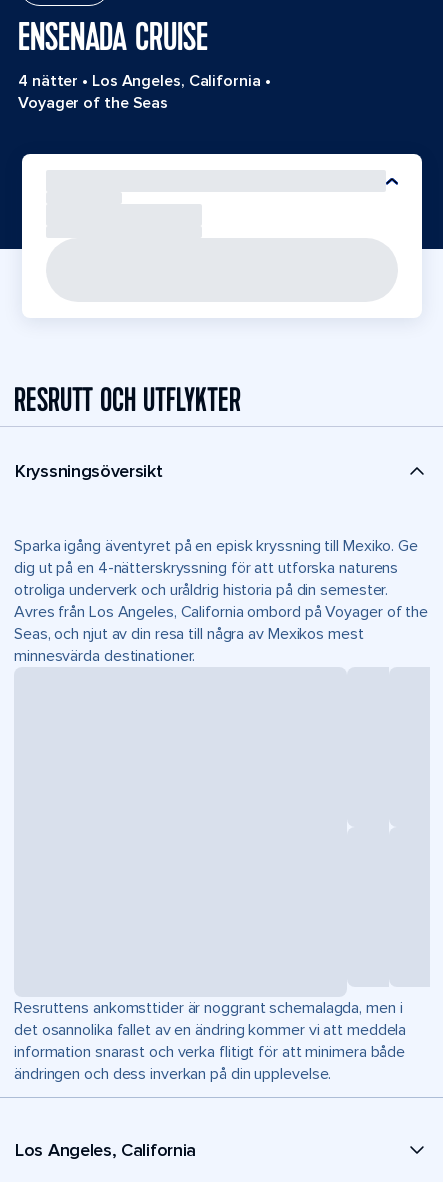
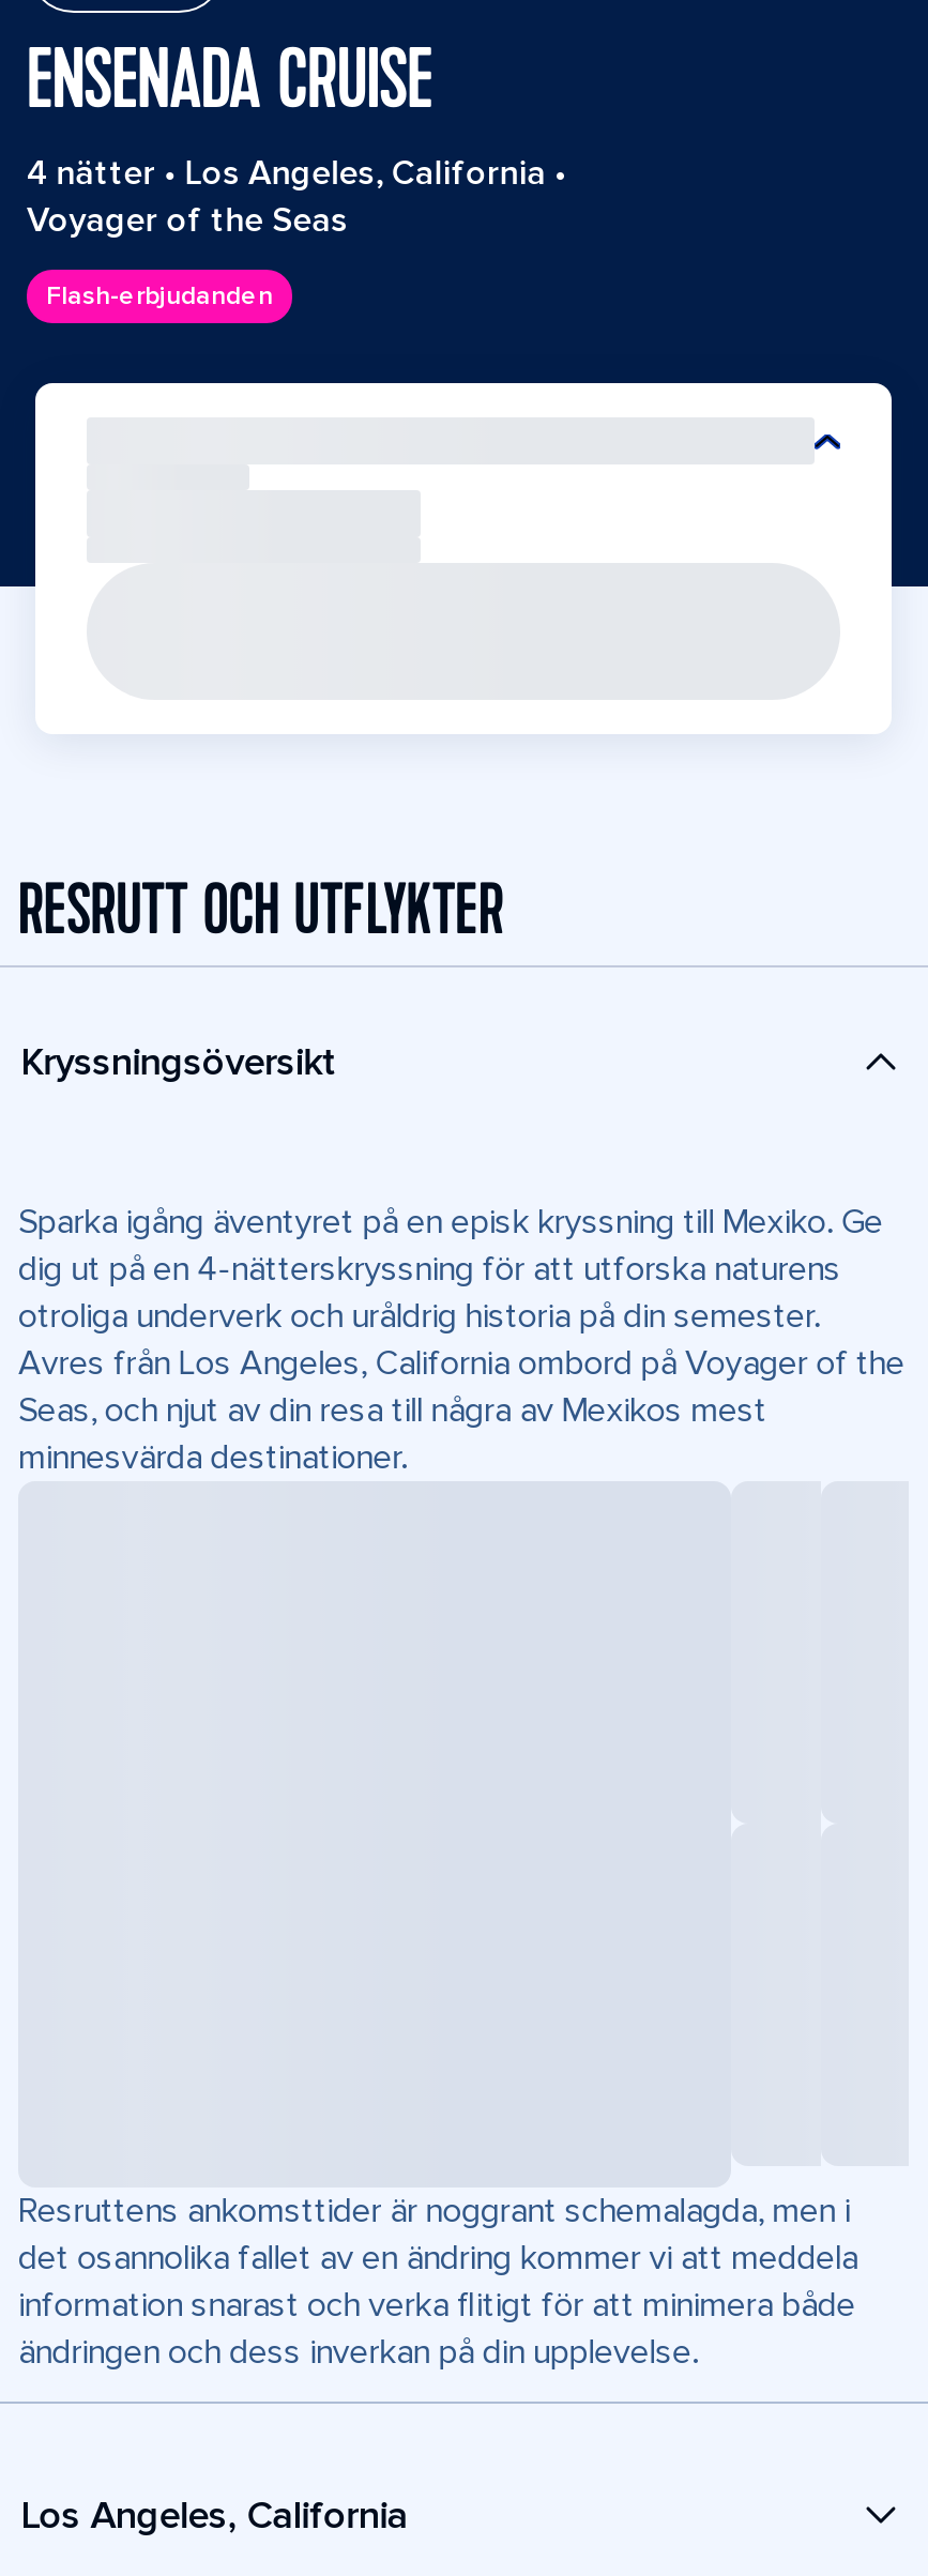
none -> [46,279,273,311] Flash-erbjudanden

